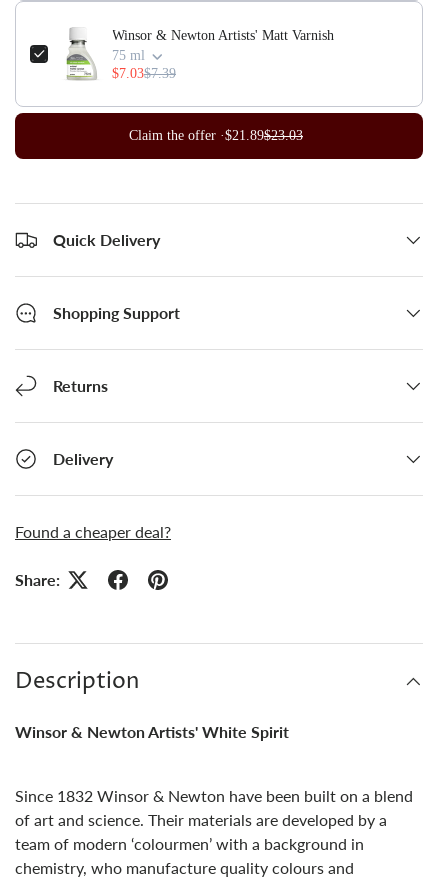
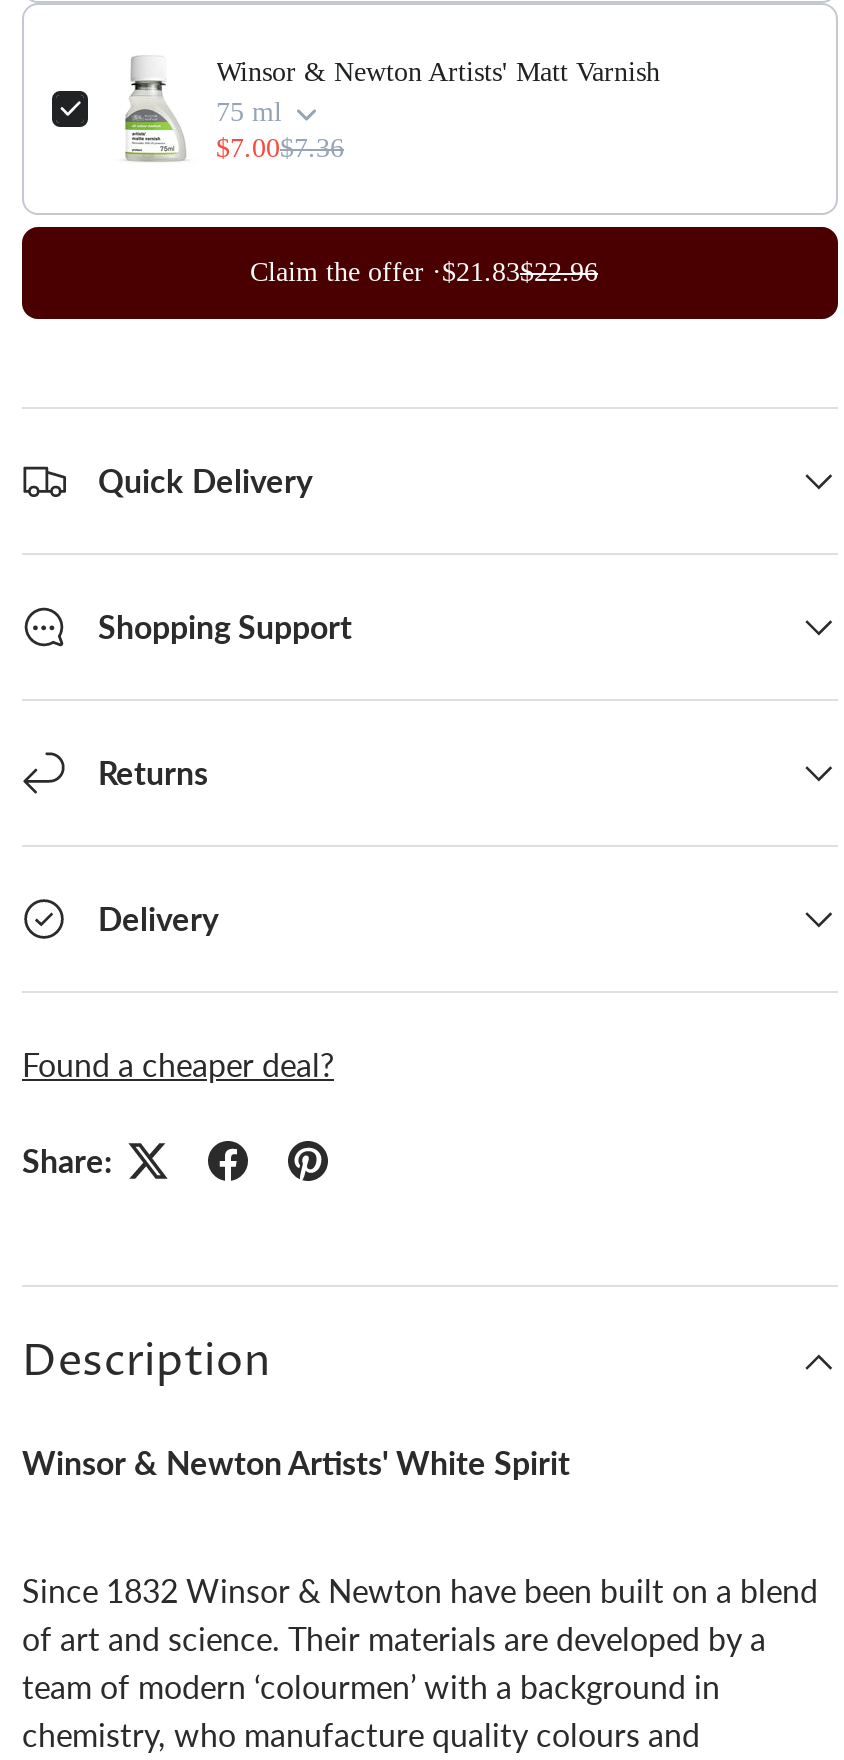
[112,66,176,81] $7.03$7.39 -> [216,133,344,163] $7.00$7.36
[129,128,303,143] Claim the offer ·$21.89$23.03 -> [250,257,598,287] Claim the offer ·$21.83$22.96

